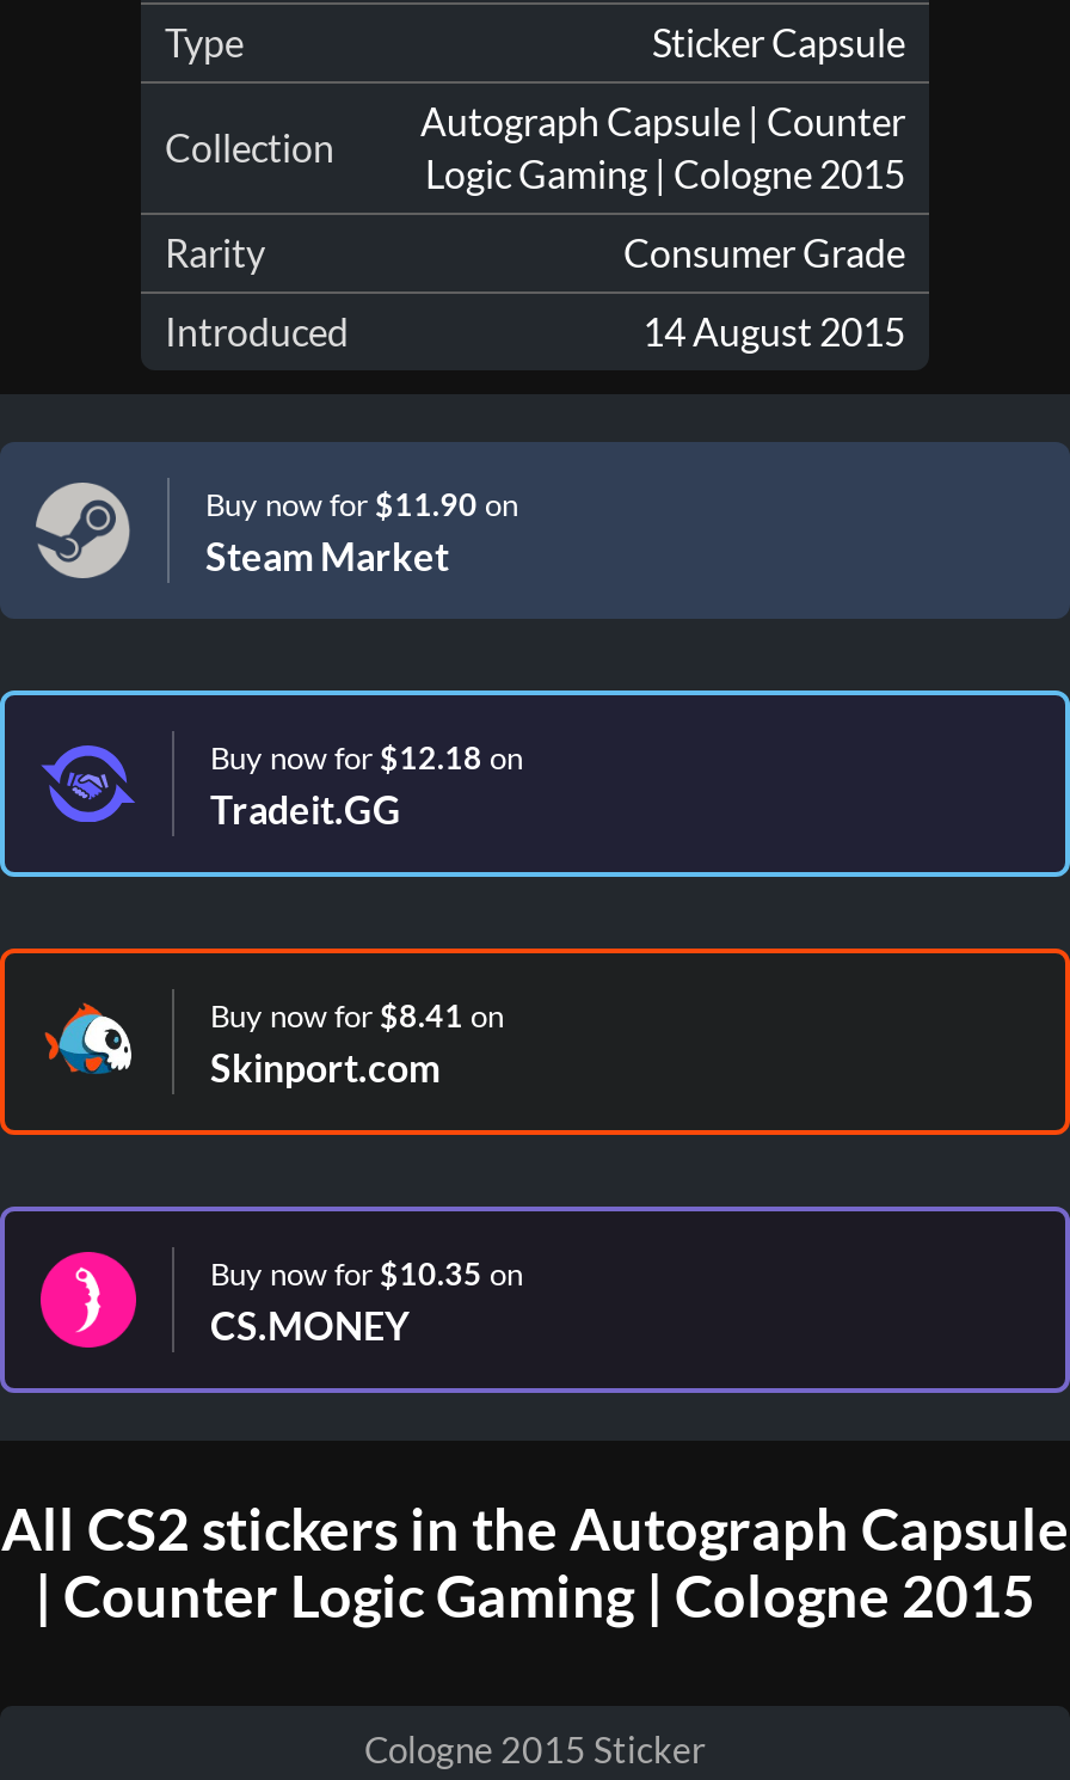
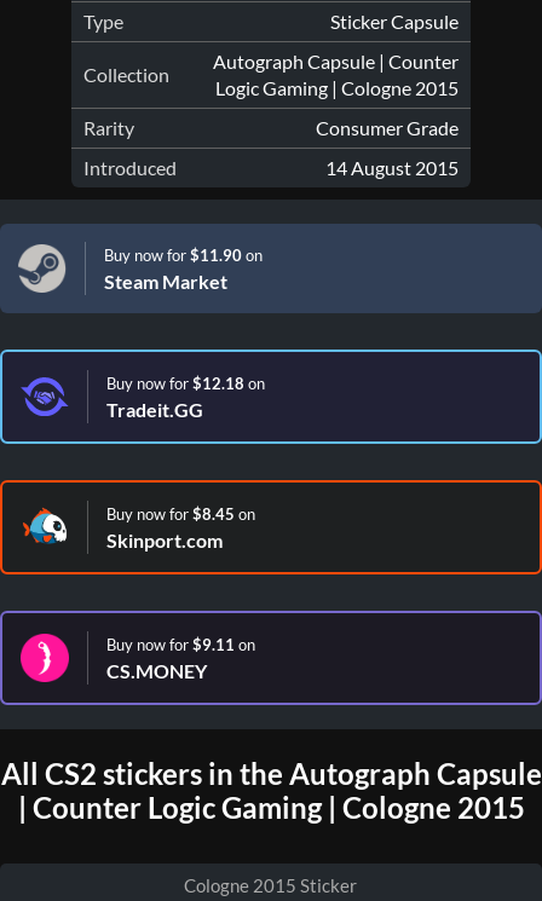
[210,996,504,1034] Buy now for $8.41 on -> [106,504,255,524] Buy now for $8.45 on
[210,1254,523,1292] Buy now for $10.35 on -> [106,635,255,654] Buy now for $9.11 on

